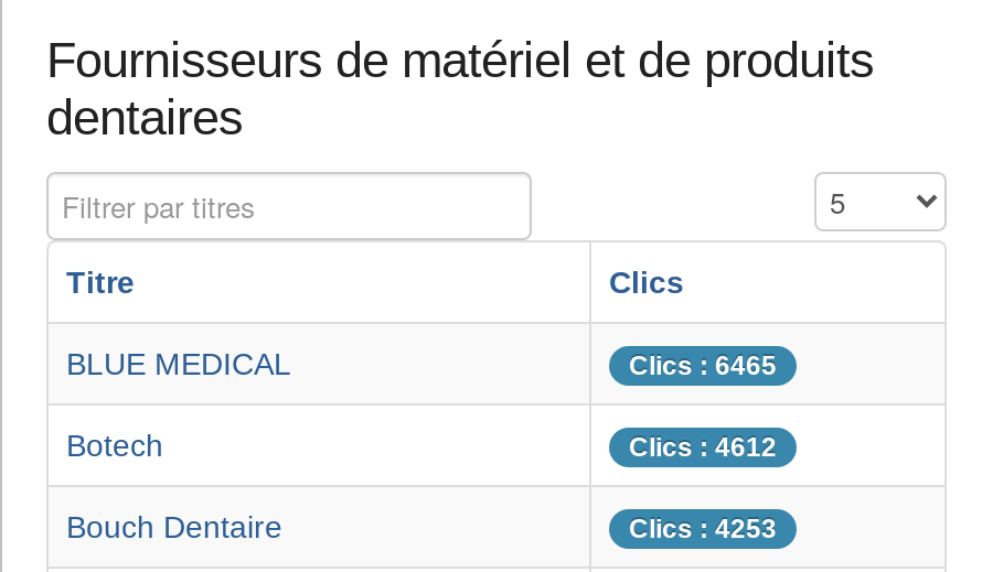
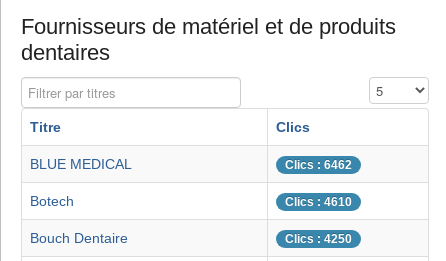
[629,351,777,382] Clics : 6465 -> [285,158,352,172] Clics : 6462
[629,433,777,464] Clics : 4612 -> [285,195,352,209] Clics : 4610
[629,514,777,545] Clics : 4253 -> [285,232,352,246] Clics : 4250

